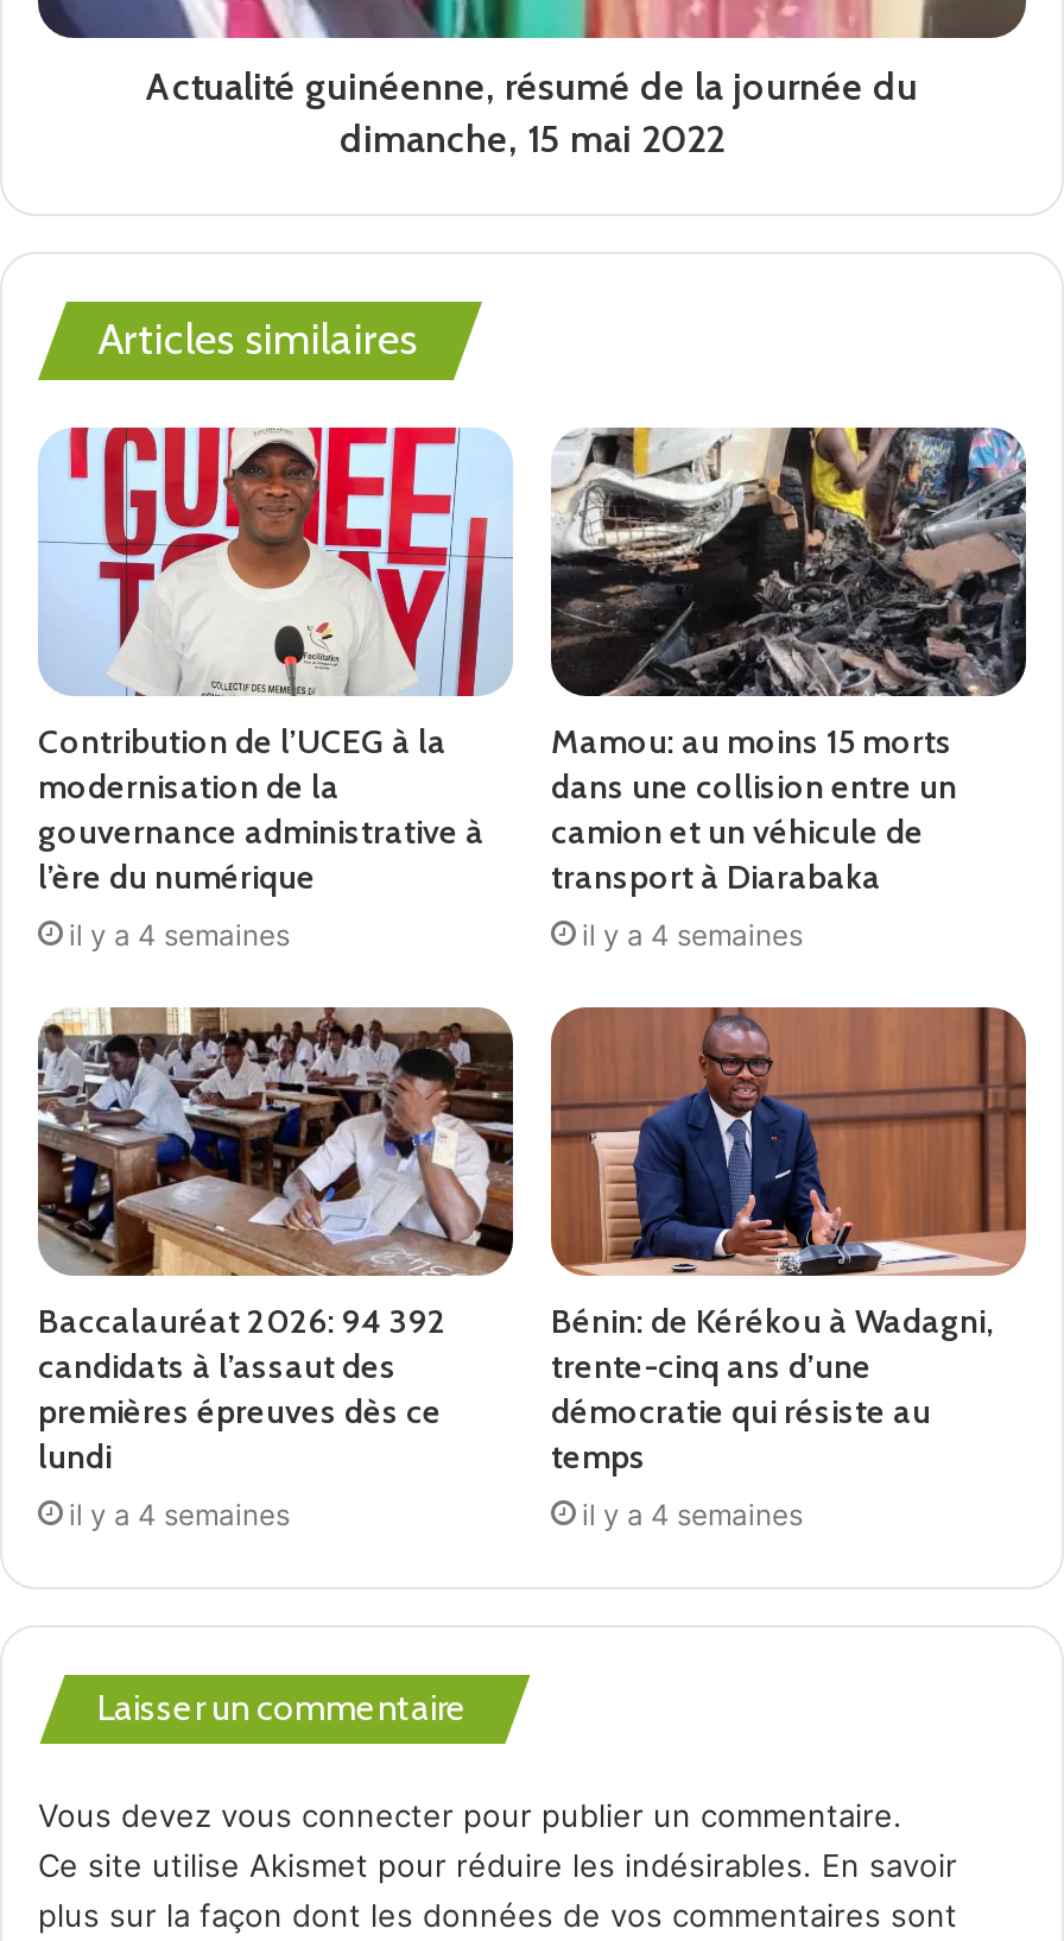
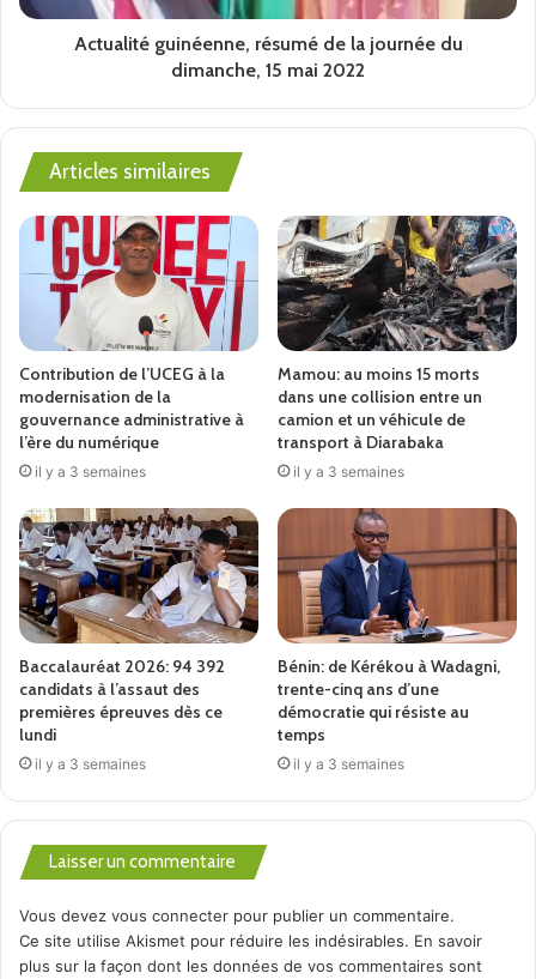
[69,918,290,953] il y a 4 semaines -> [35,463,146,481] il y a 3 semaines
[582,918,803,953] il y a 4 semaines -> [293,463,404,481] il y a 3 semaines
[69,1497,290,1533] il y a 4 semaines -> [35,755,146,773] il y a 3 semaines
[582,1497,803,1533] il y a 4 semaines -> [293,755,404,773] il y a 3 semaines

